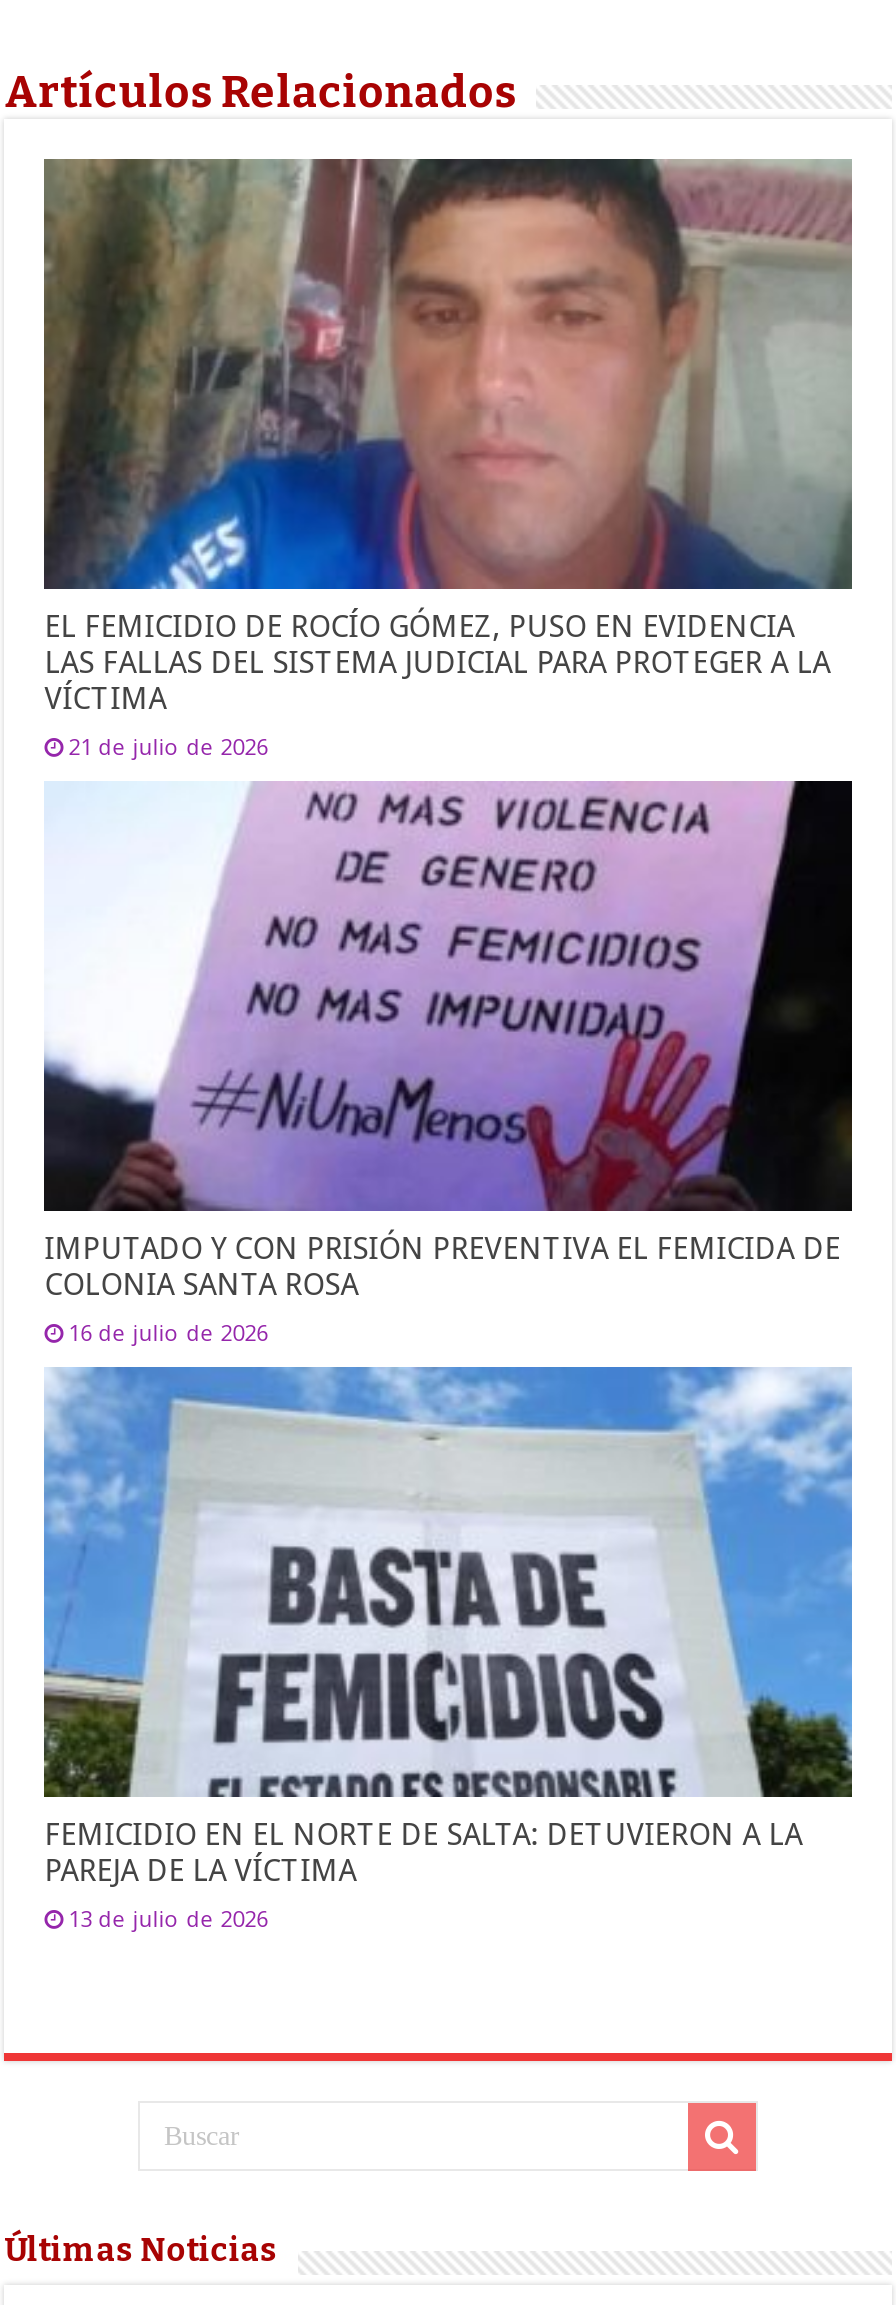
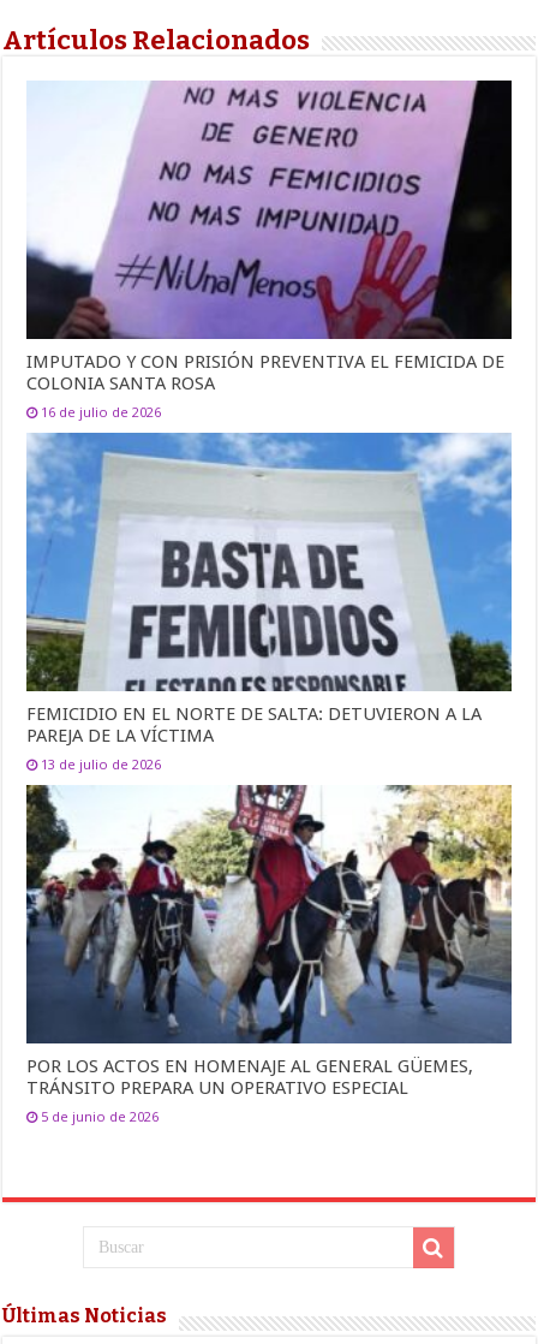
[42,157,854,761] [image] | EL FEMICIDIO DE ROCÍO GÓMEZ, PUSO EN EVIDENCIA | LAS FALLAS DEL SISTEMA JUDICIAL PARA PROTEGER A LA | VÍCTIMA | 21 de julio de 2026 -> none
moved [40,779,840,1932] -> [24,79,505,773]: [image] | IMPUTADO Y CON PRISIÓN PREVENTIVA EL FEMICIDA DE | COLONIA SANTA ROSA | 16 de julio de 2026 | FEMICIDIO EN EL NORTE DE SALTA: DETUVIERON A LA | PAREJA DE LA VÍCTIMA | 13 de julio de 2026
none -> [25,784,513,1125] [image] | POR LOS ACTOS EN HOMENAJE AL GENERAL GÜEMES, | TRÁNSITO PREPARA UN OPERATIVO ESPECIAL | 5 de junio de 2026

